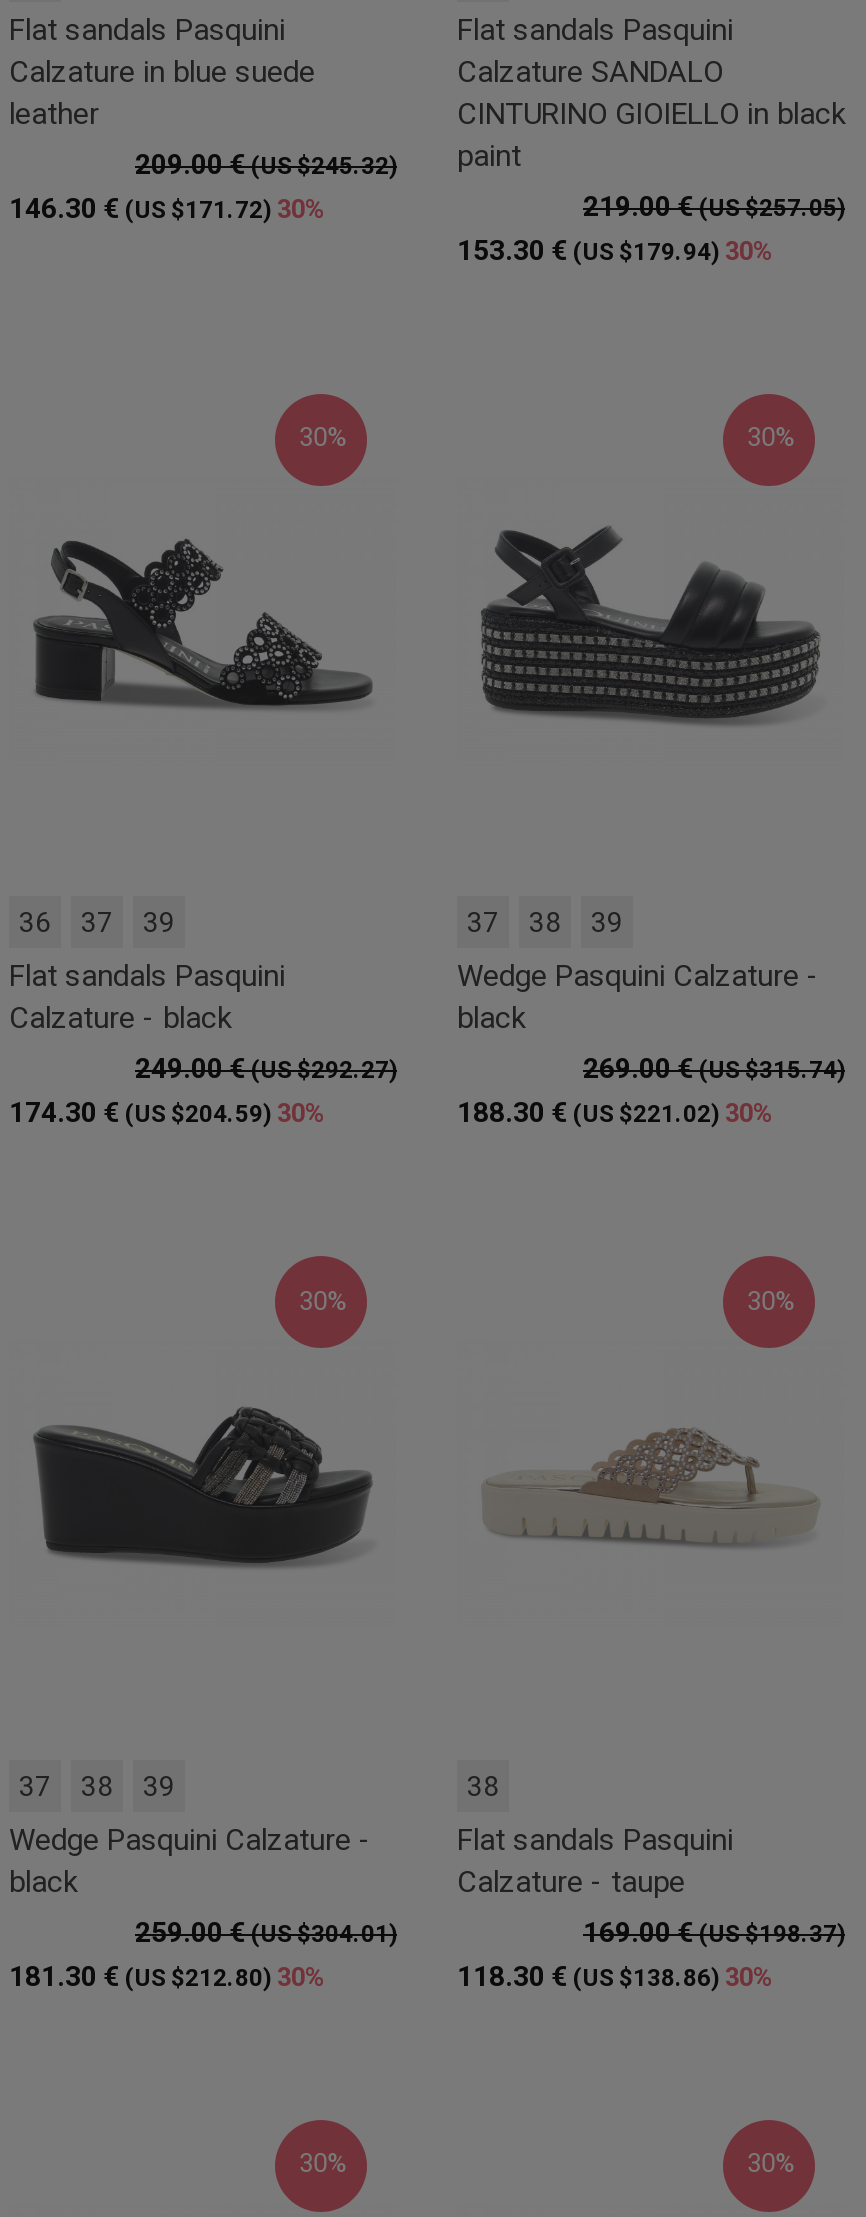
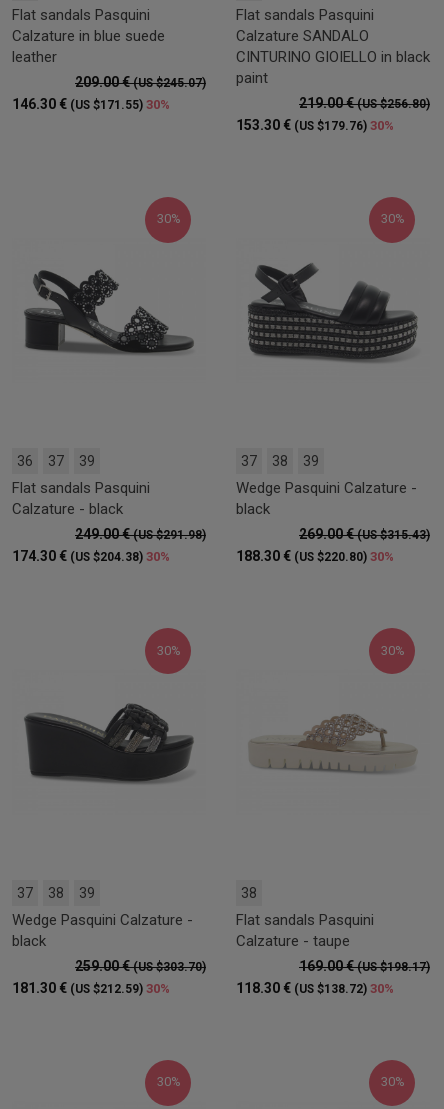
[135,137,521,179] 209.00 €(US $245.32) paint -> [75,69,268,90] 209.00 €(US $245.07) paint
[9,191,325,223] 146.30 €(US $171.72) 30% -> [12,96,170,112] 146.30 €(US $171.55) 30%
[583,189,845,221] 219.00 €(US $257.05) -> [299,95,430,111] 219.00 €(US $256.80)
[457,233,773,265] 153.30 €(US $179.94) 30% -> [236,117,394,133] 153.30 €(US $179.76) 30%
[135,1052,397,1084] 249.00 €(US $292.27) -> [75,526,206,542] 249.00 €(US $291.98)
[583,1052,845,1084] 269.00 €(US $315.74) -> [299,526,430,542] 269.00 €(US $315.43)
[9,1096,325,1128] 174.30 €(US $204.59) 30% -> [12,548,170,564] 174.30 €(US $204.38) 30%
[457,1096,773,1128] 188.30 €(US $221.02) 30% -> [236,548,394,564] 188.30 €(US $220.80) 30%
[135,1916,397,1948] 259.00 €(US $304.01) -> [75,958,206,974] 259.00 €(US $303.70)
[583,1916,845,1948] 169.00 €(US $198.37) -> [299,958,430,974] 169.00 €(US $198.17)
[9,1960,325,1992] 181.30 €(US $212.80) 30% -> [12,980,170,996] 181.30 €(US $212.59) 30%
[457,1960,773,1992] 118.30 €(US $138.86) 30% -> [236,980,394,996] 118.30 €(US $138.72) 30%

